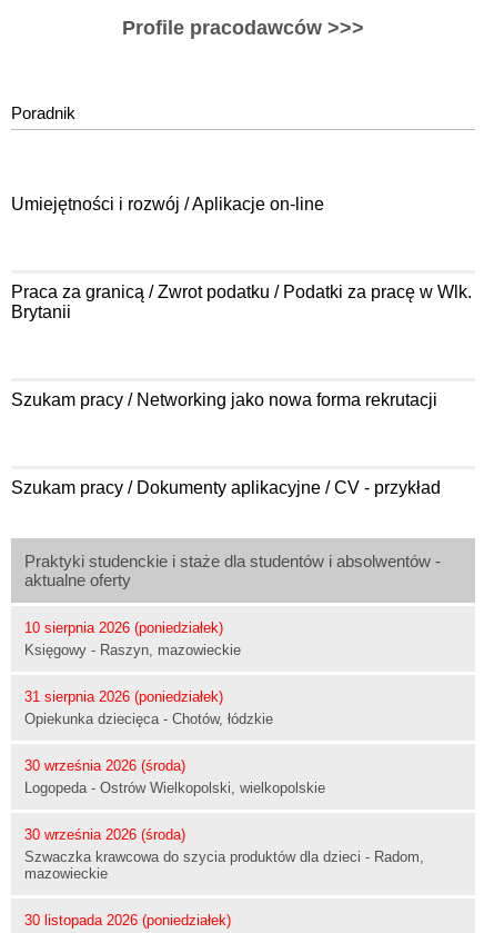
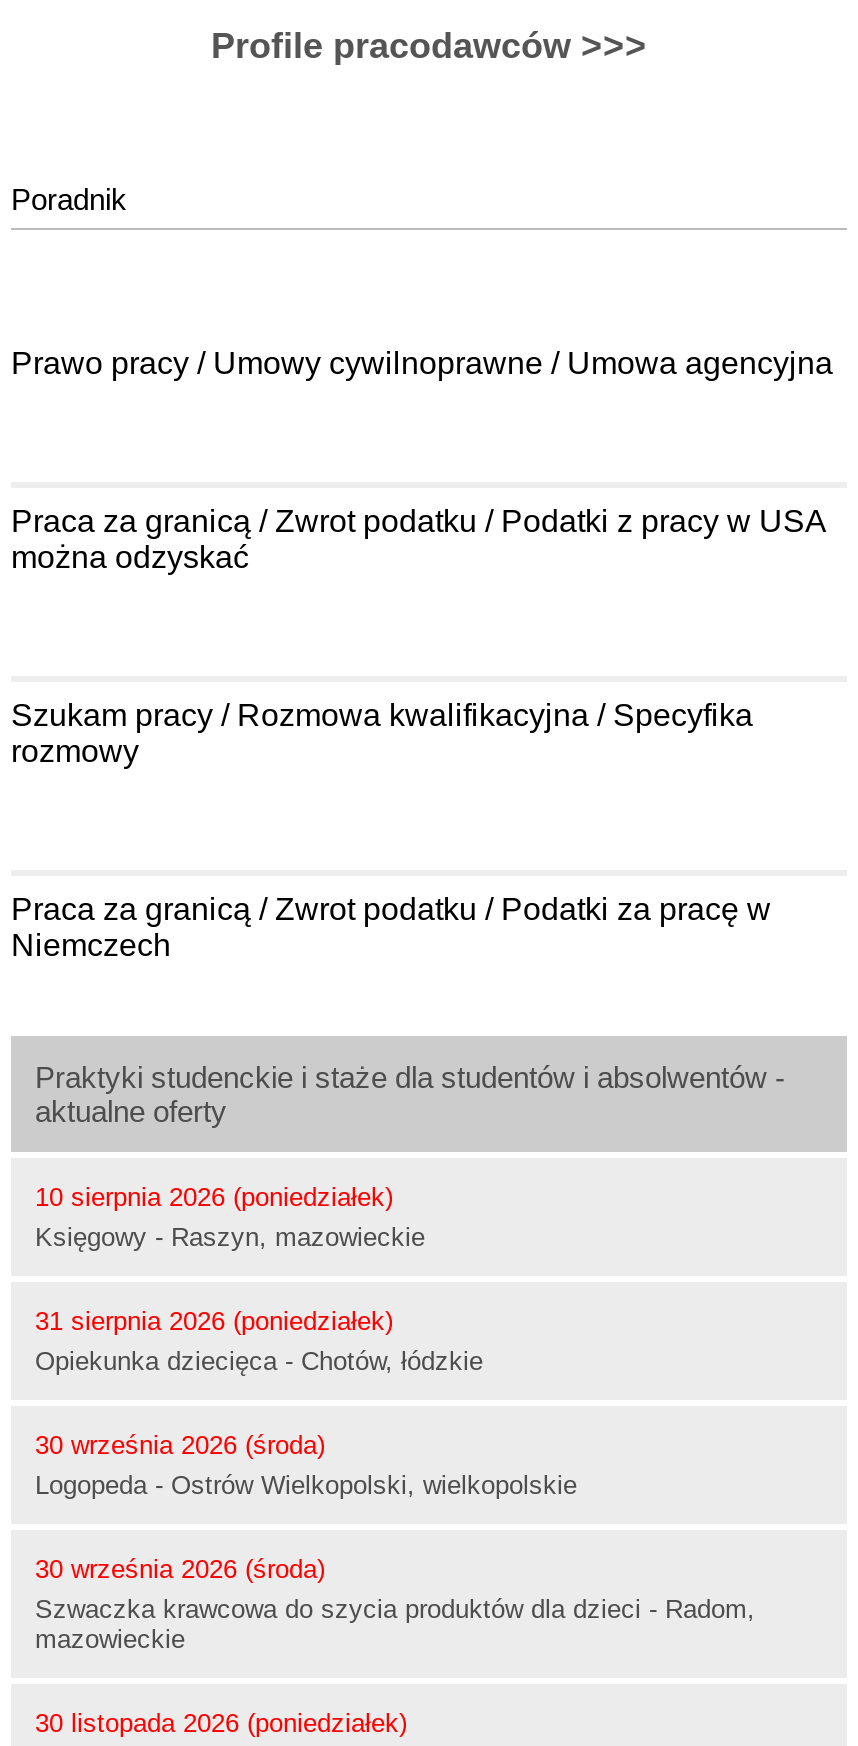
[11,195,324,214] Umiejętności i rozwój / Aplikacje on-line -> [11,347,833,381] Prawo pracy / Umowy cywilnoprawne / Umowa agencyjna
[11,283,472,322] Praca za granicą / Zwrot podatku / Podatki za pracę w Wlk. | Brytanii -> [11,505,825,575] Praca za granicą / Zwrot podatku / Podatki z pracy w USA | można odzyskać
[11,391,437,410] Szukam pracy / Networking jako nowa forma rekrutacji -> [11,699,753,769] Szukam pracy / Rozmowa kwalifikacyjna / Specyfika | rozmowy
[11,479,441,498] Szukam pracy / Dokumenty aplikacyjne / CV - przykład -> [11,893,771,963] Praca za granicą / Zwrot podatku / Podatki za pracę w | Niemczech

